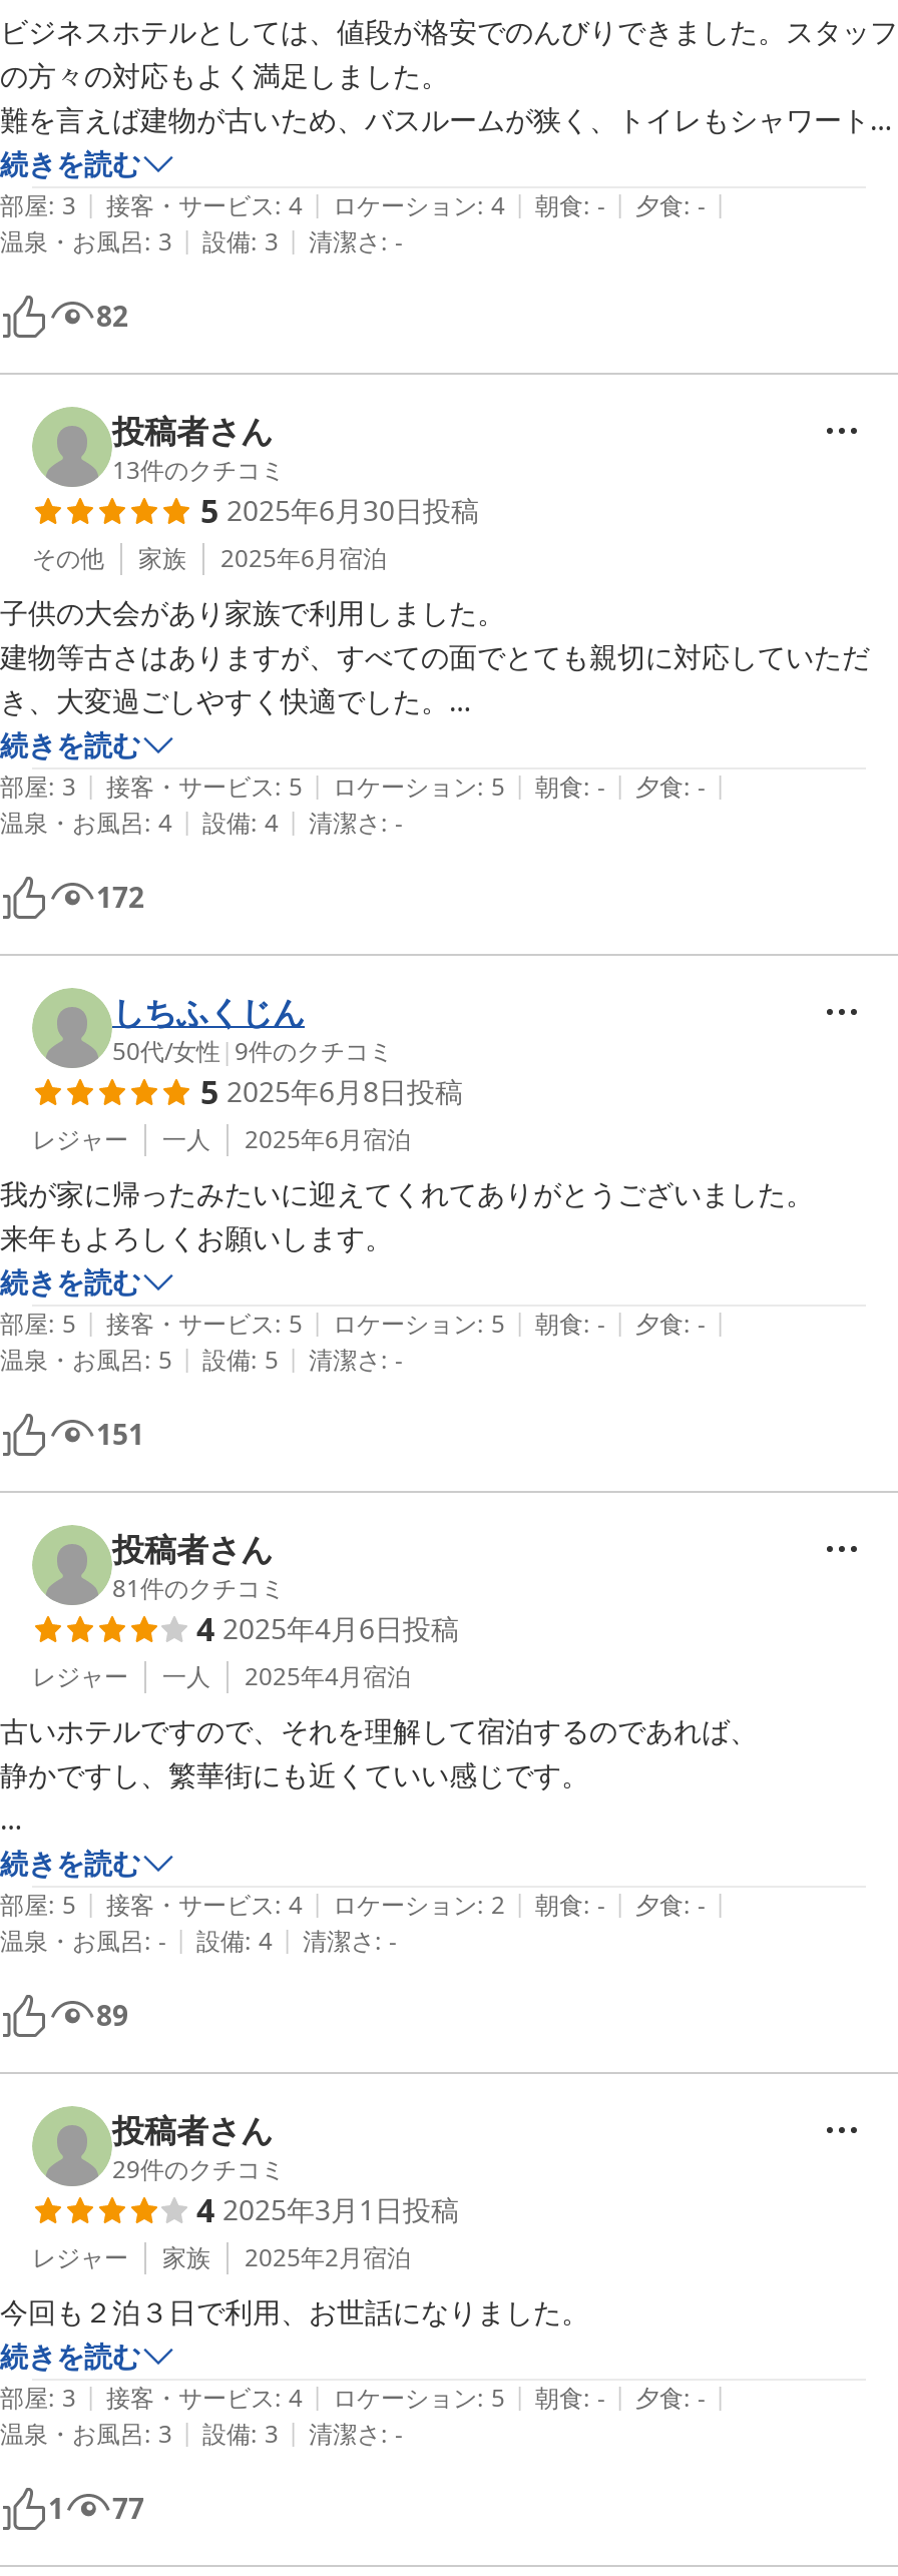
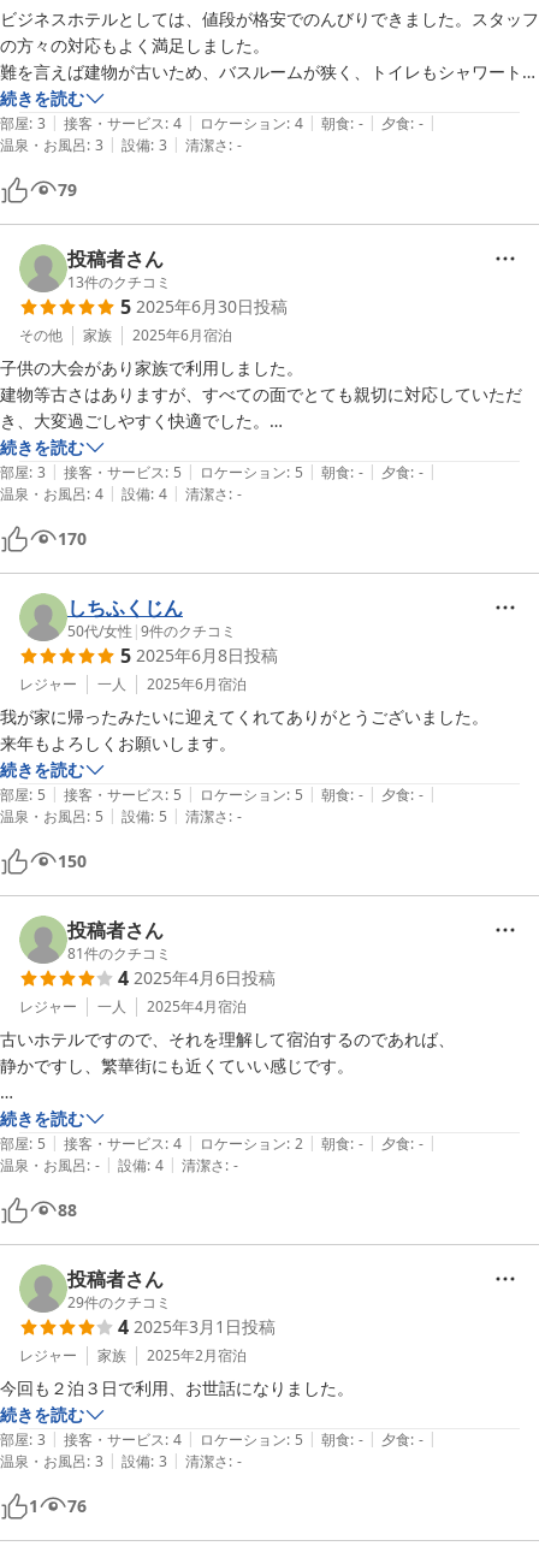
[96,297,128,335] 82 -> [58,178,77,201] 79
[96,878,144,916] 172 -> [58,527,87,550] 170
[96,1415,144,1453] 151 -> [58,849,87,872] 150
[96,1996,128,2034] 89 -> [58,1198,77,1221] 88
[48,2489,144,2527] 1 77 -> [29,1494,87,1517] 1 76

